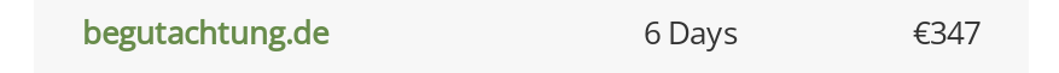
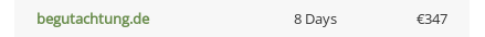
[644,11,738,54] 6 Days -> [293,9,336,29] 8 Days

